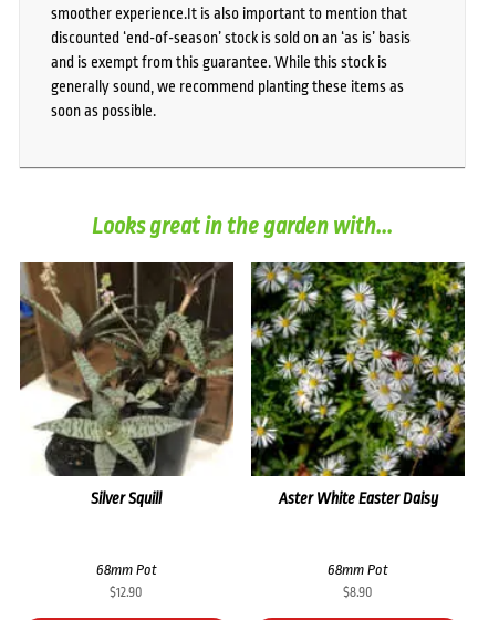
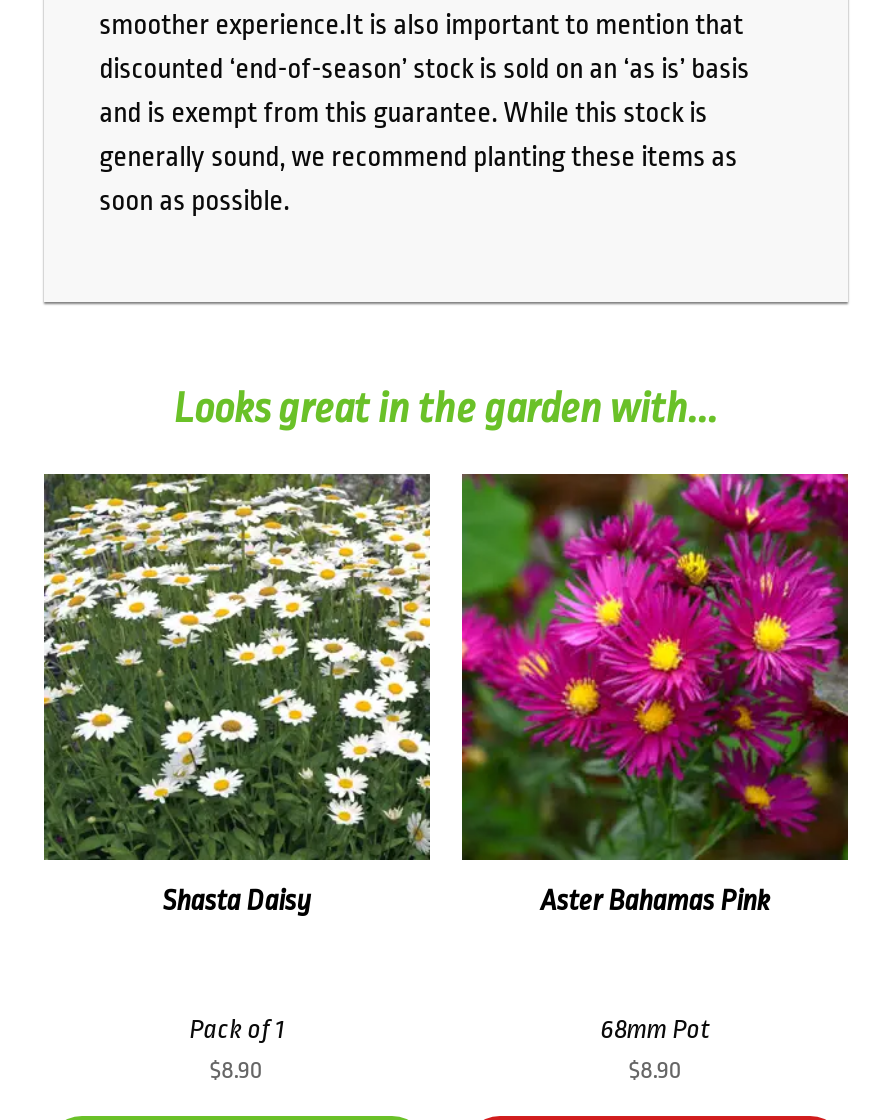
[19,262,235,507] [image] | Silver Squill -> [42,472,432,915] [image] | Shasta Daisy
[250,261,466,507] [image] | Aster White Easter Daisy -> [460,472,850,915] [image] | Aster Bahamas Pink
[96,561,157,600] 68mm Pot | $12.90 -> [190,1013,284,1083] Pack of 1 | $8.90

